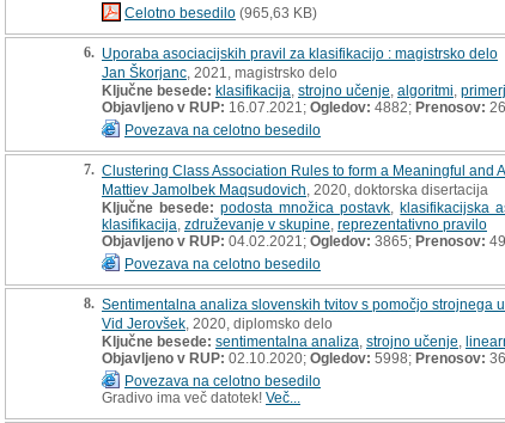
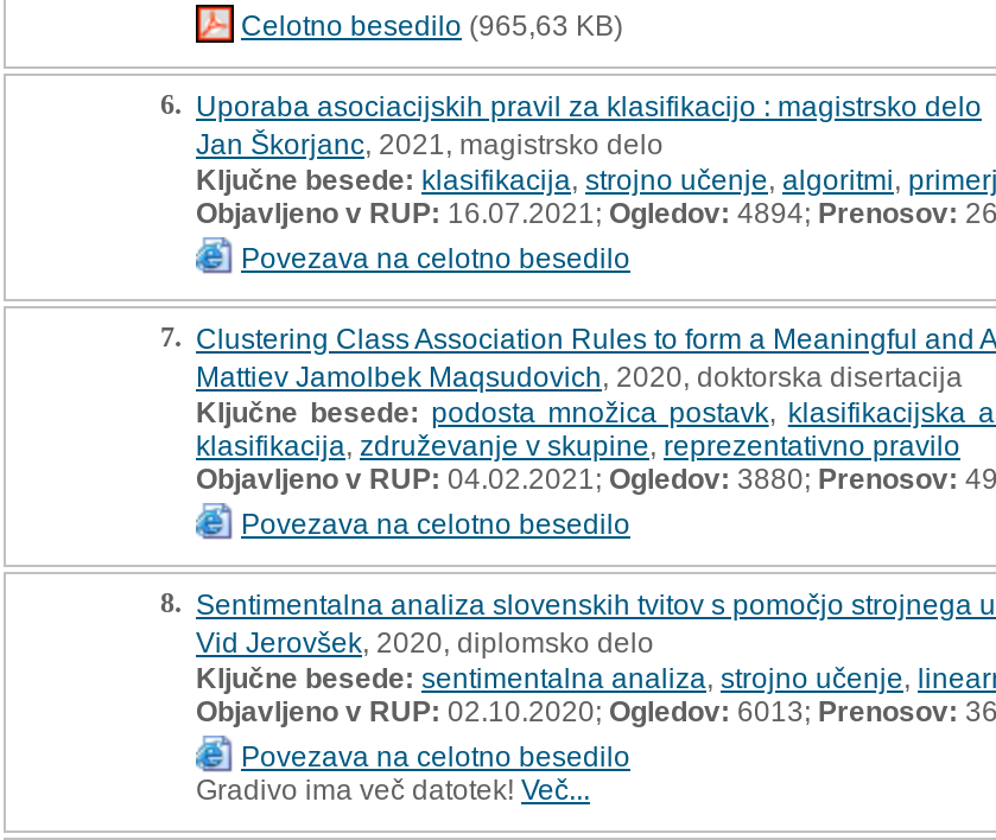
[102,99,505,115] Objavljeno v RUP:16.07.2021;Ogledov:4882;Prenosov:26 -> [196,196,996,229] Objavljeno v RUP:16.07.2021;Ogledov:4894;Prenosov:26
[102,232,505,249] Objavljeno v RUP:04.02.2021;Ogledov:3865;Prenosov:49 -> [196,462,996,495] Objavljeno v RUP:04.02.2021;Ogledov:3880;Prenosov:49
[102,350,505,366] Objavljeno v RUP:02.10.2020;Ogledov:5998;Prenosov:36 -> [196,694,996,727] Objavljeno v RUP:02.10.2020;Ogledov:6013;Prenosov:36

